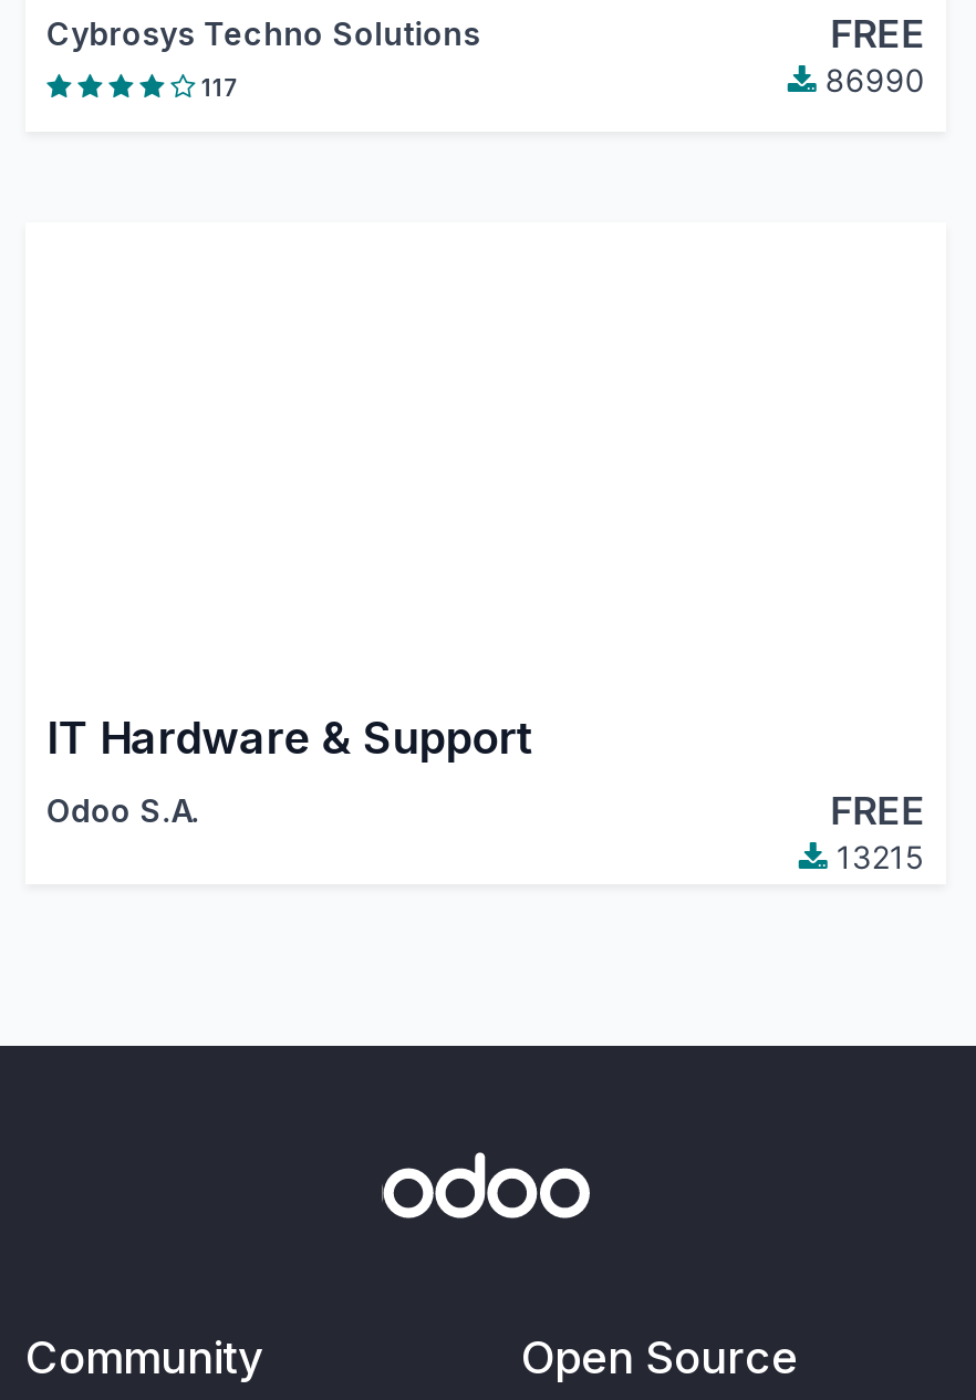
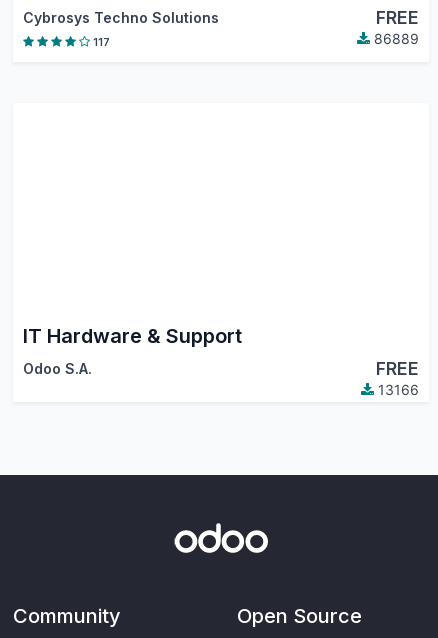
[816,61,925,99] 86990 -> [370,30,419,47] 86889
[827,837,925,875] 13215 -> [374,381,419,398] 13166

